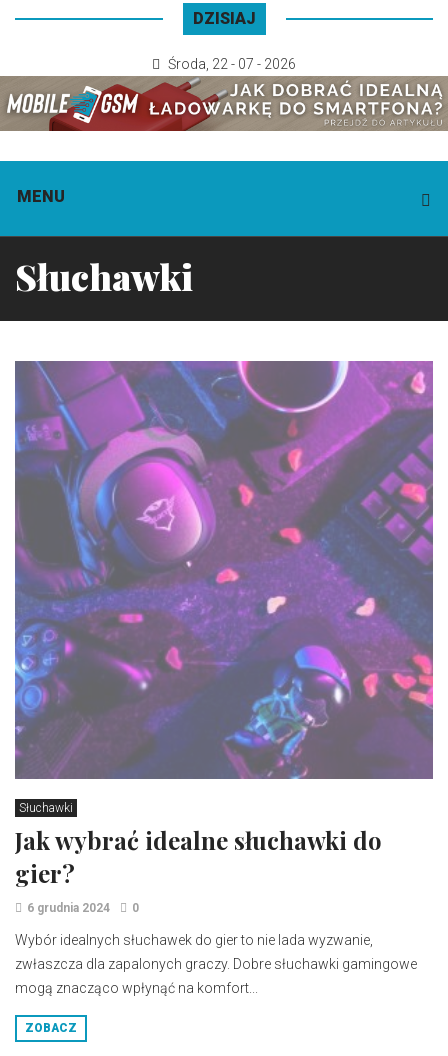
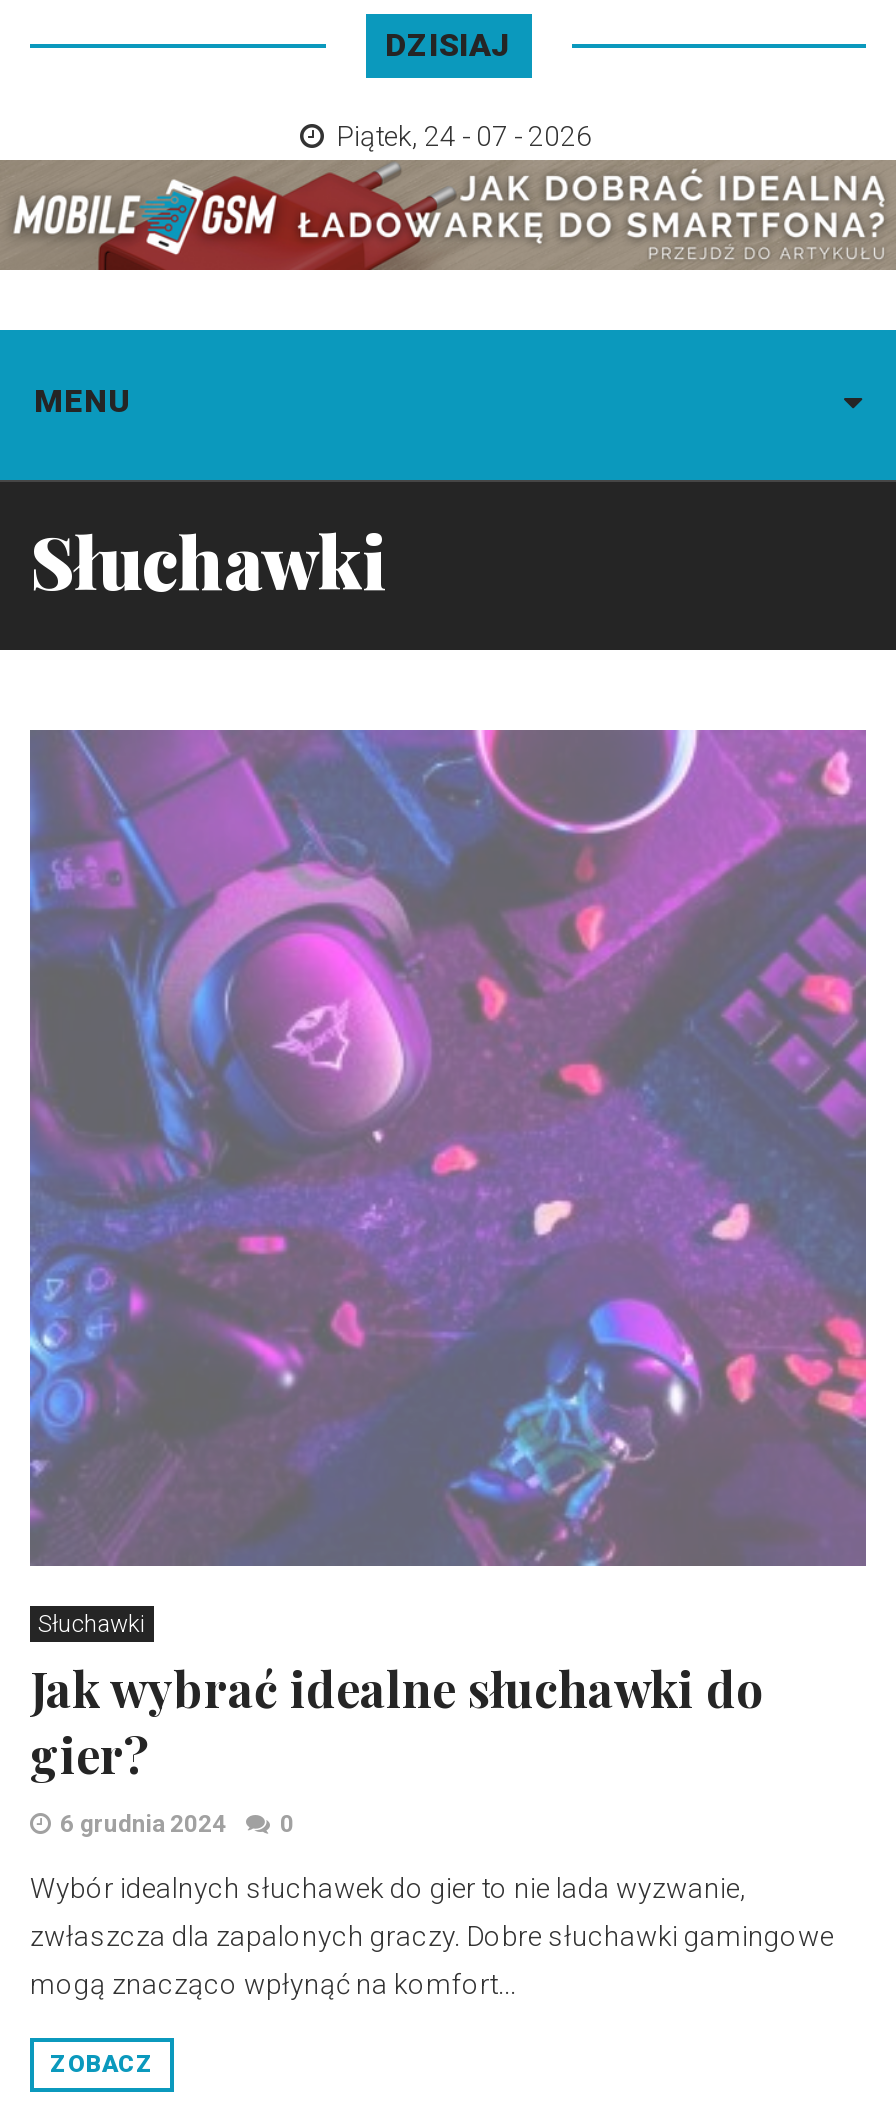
[168,56,296,72] Środa, 22 - 07 - 2026 -> [336,120,592,152] Piątek, 24 - 07 - 2026

